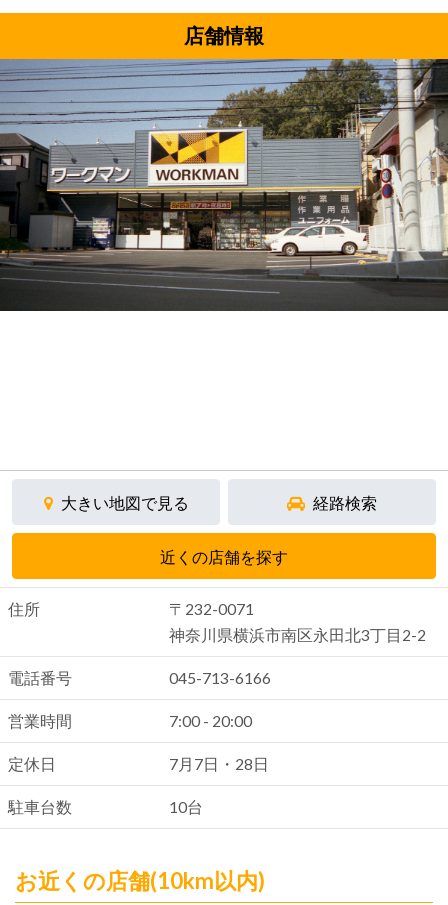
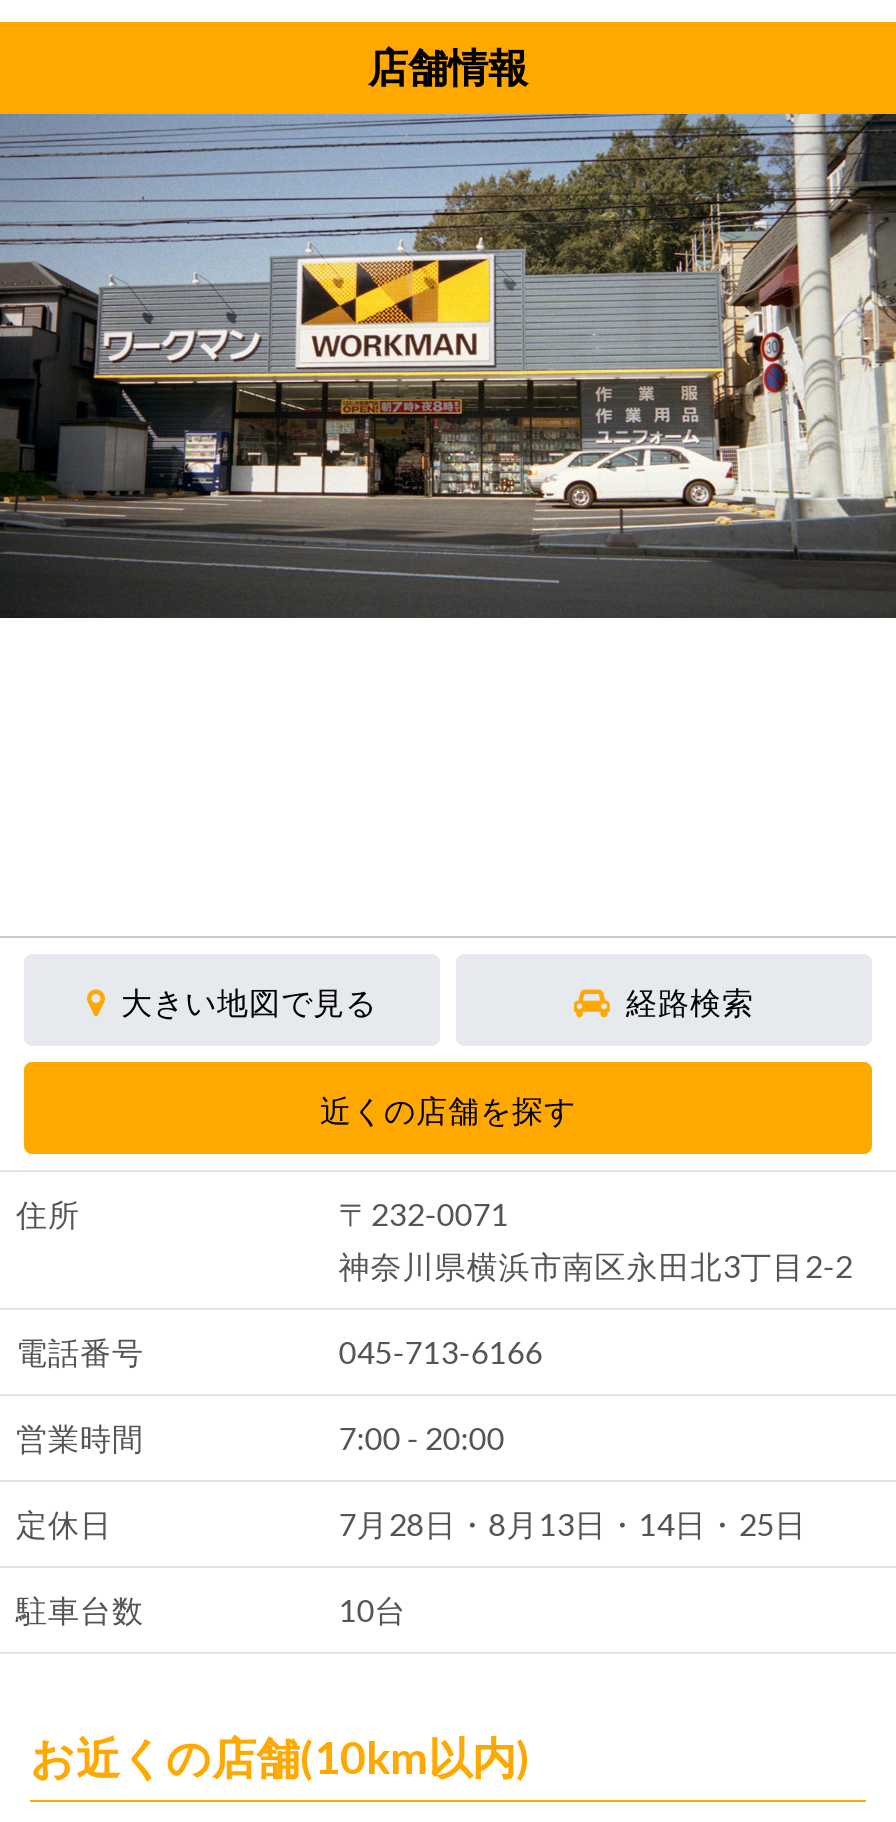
[169,755,269,773] 7月7日・28日 -> [339,1506,807,1542] 7月28日・8月13日・14日・25日

